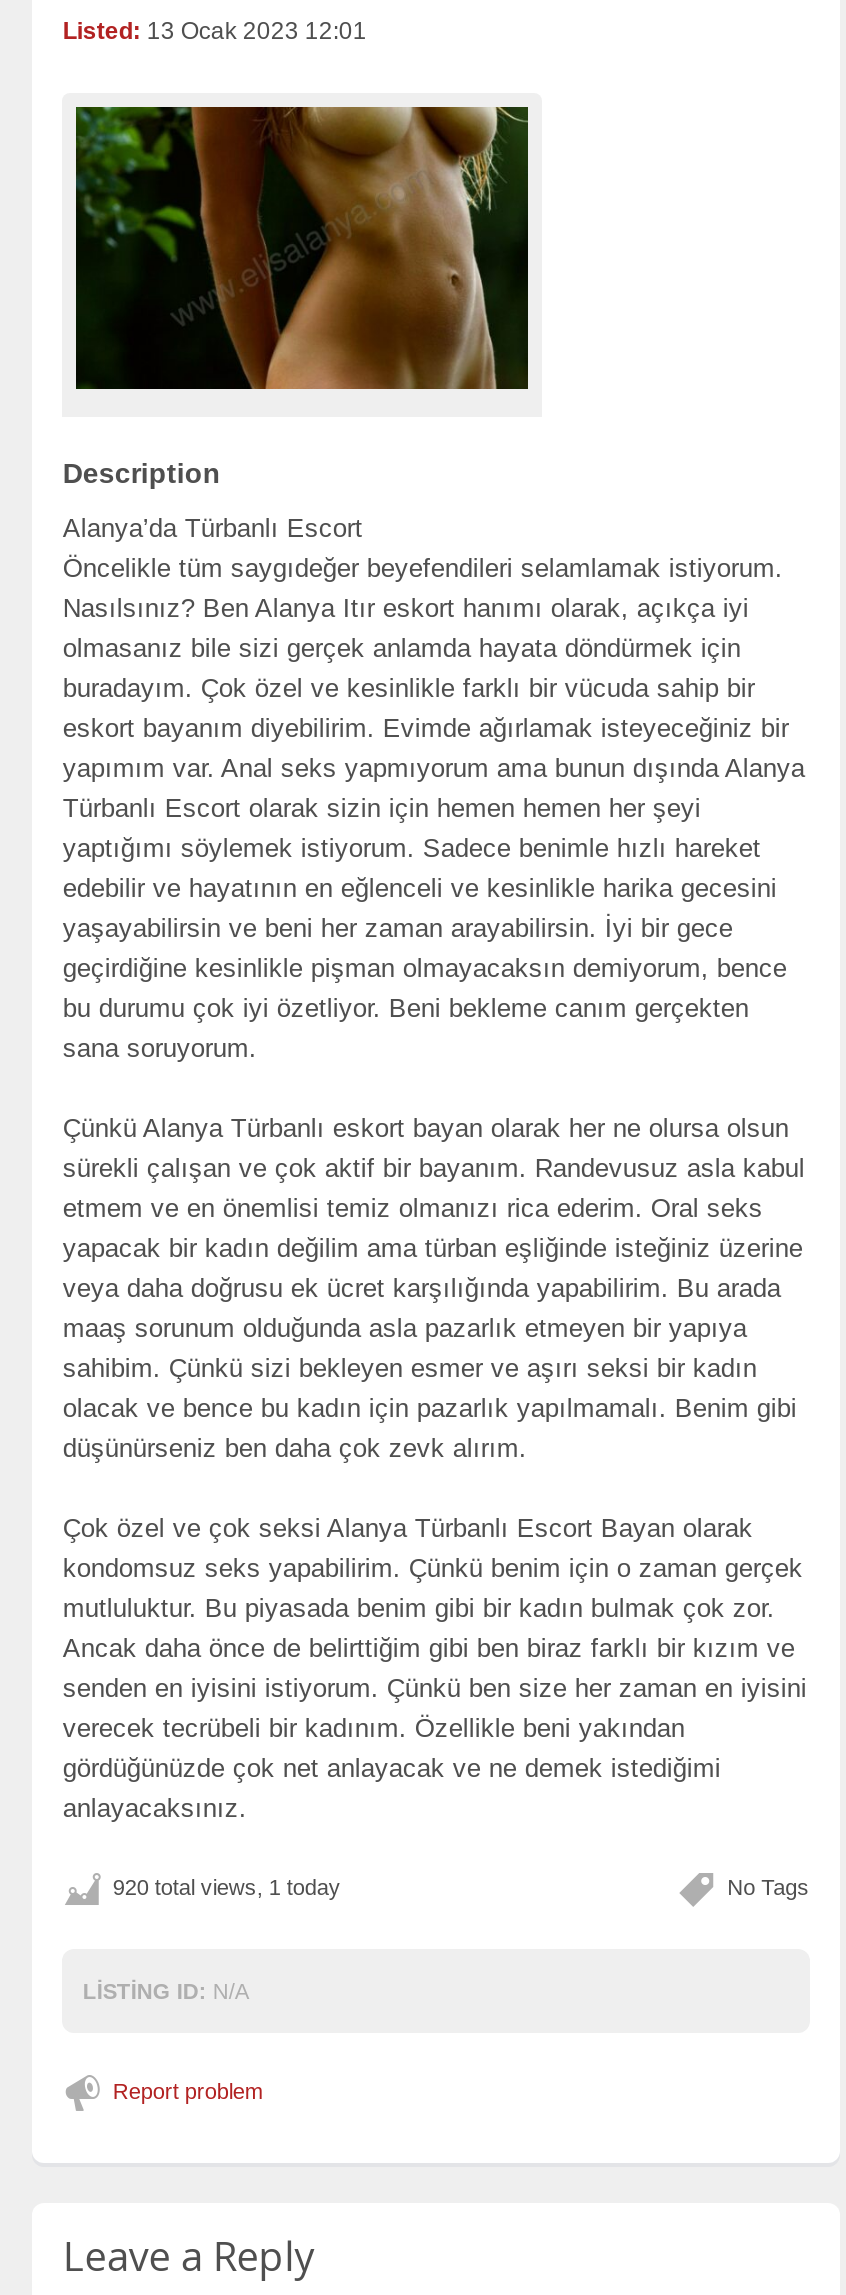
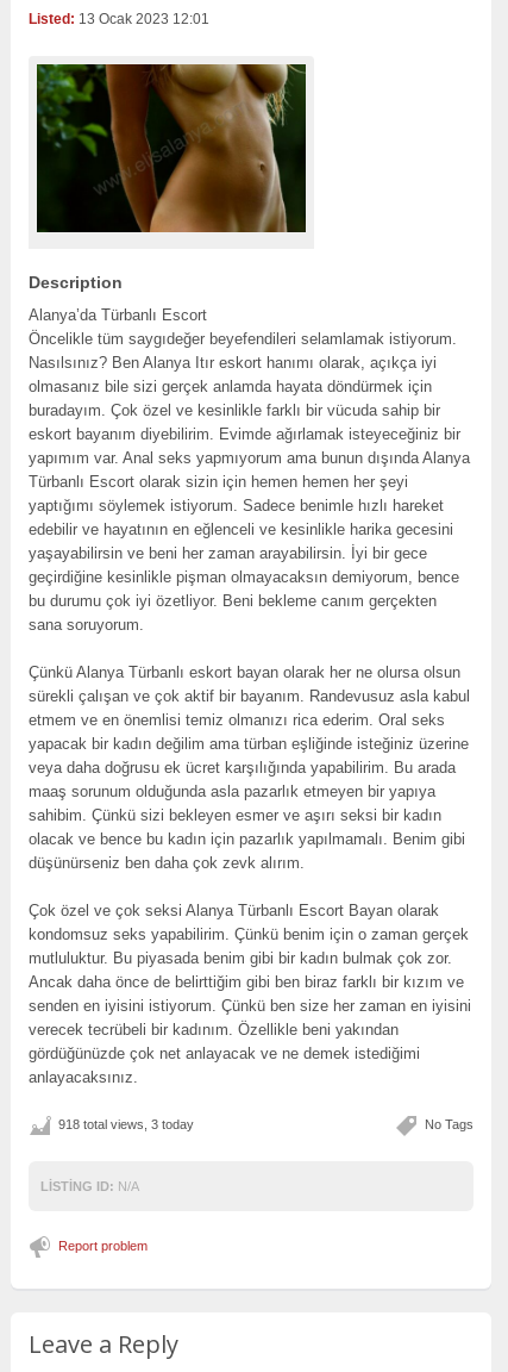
[113,1876,341,1900] 920 total views, 1 today -> [59,1118,194,1132] 918 total views, 3 today

